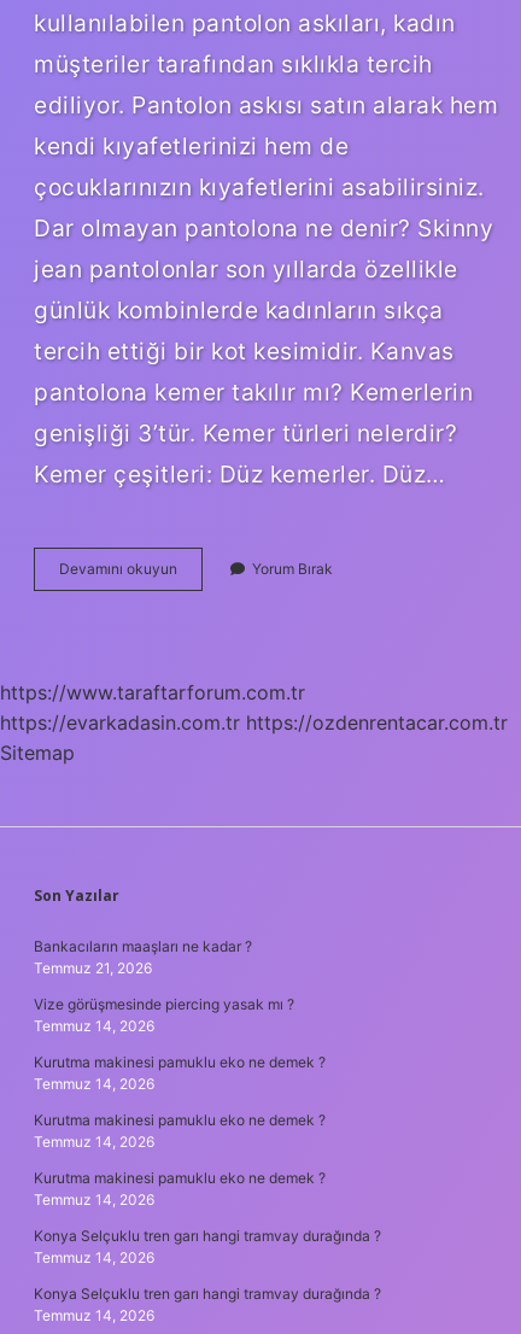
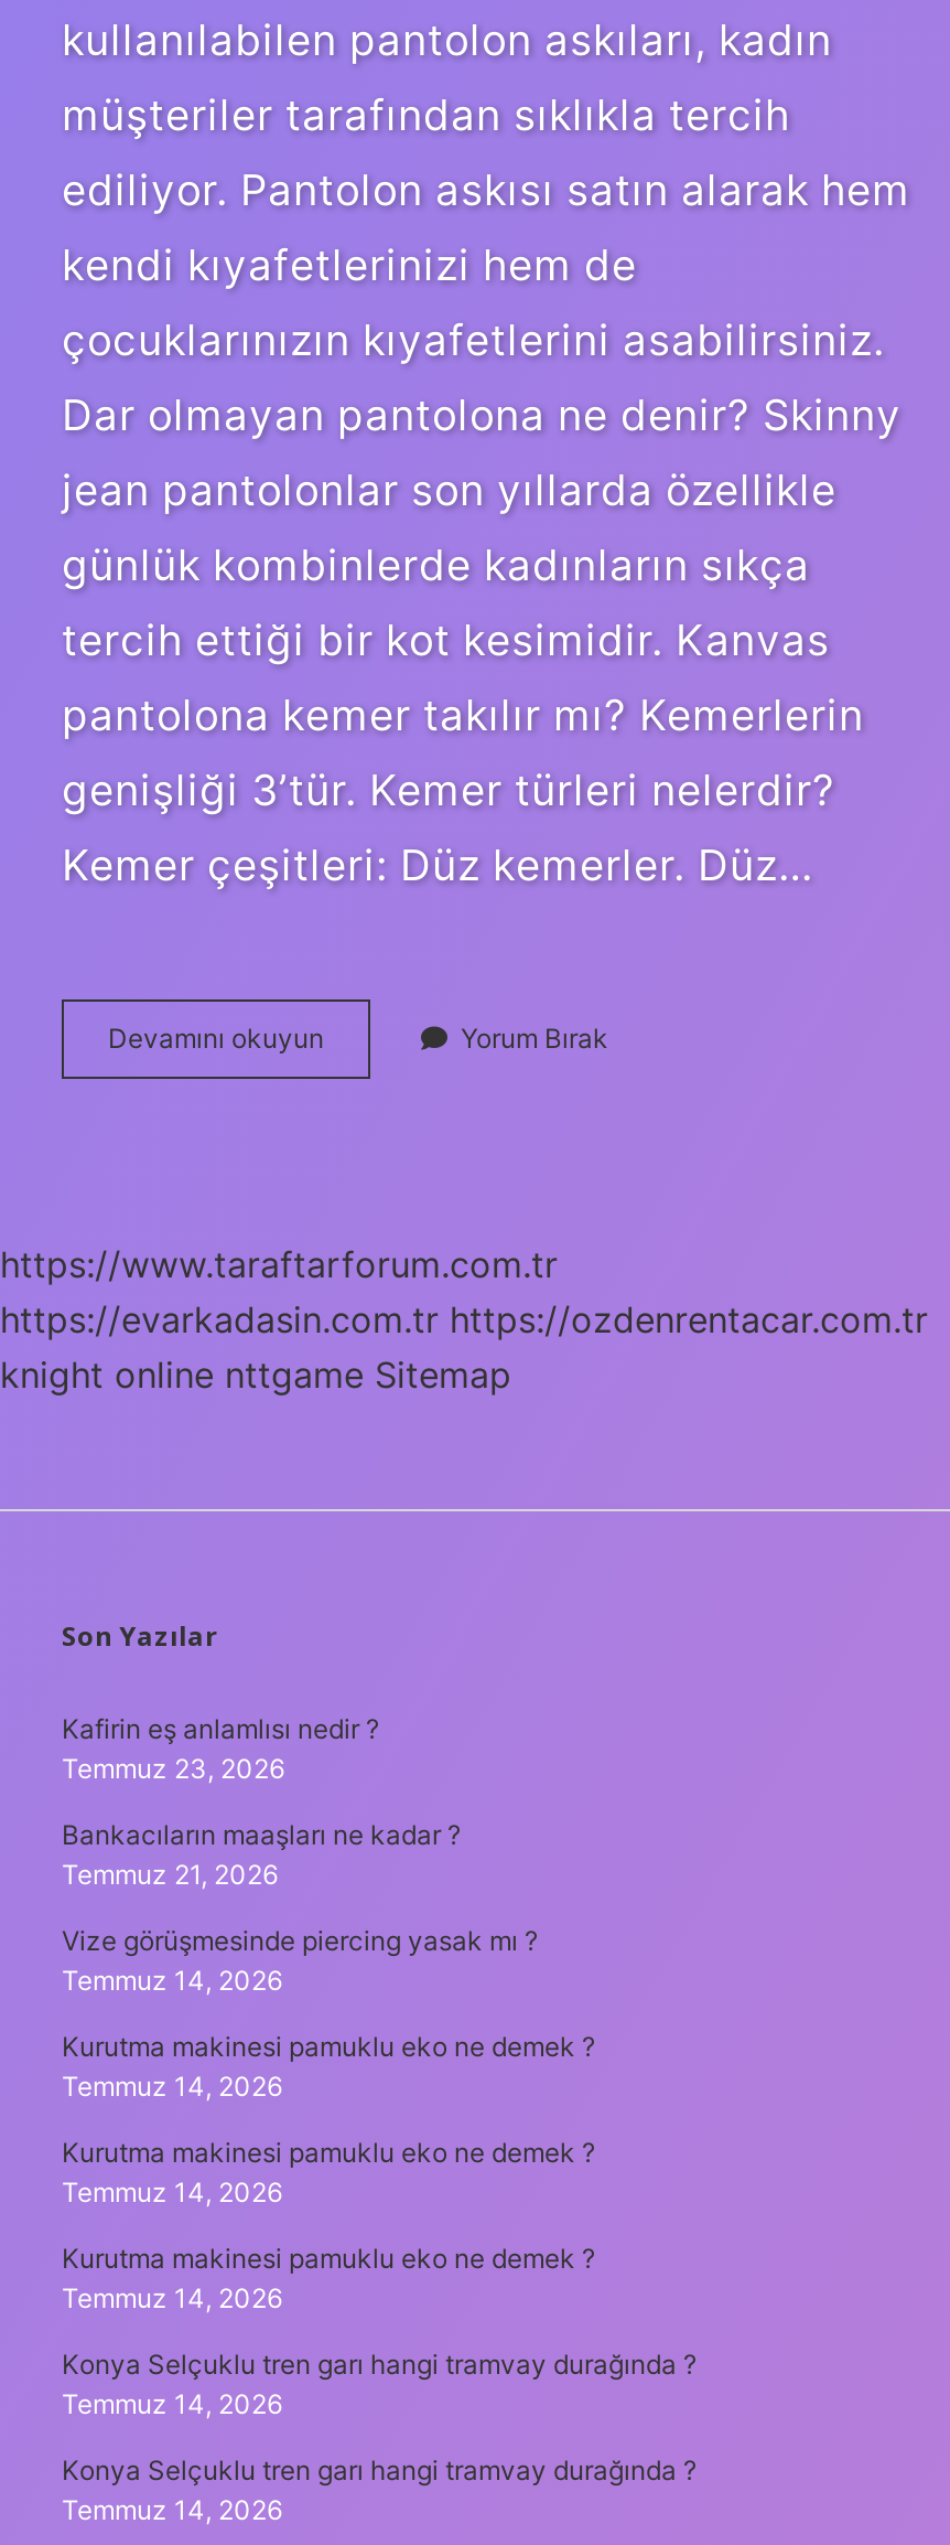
[0,740,75,764] Sitemap -> [0,1352,511,1396] knight online nttgame Sitemap
none -> [62,1712,379,1784] Kafirin eş anlamlısı nedir ? | Temmuz 23, 2026

